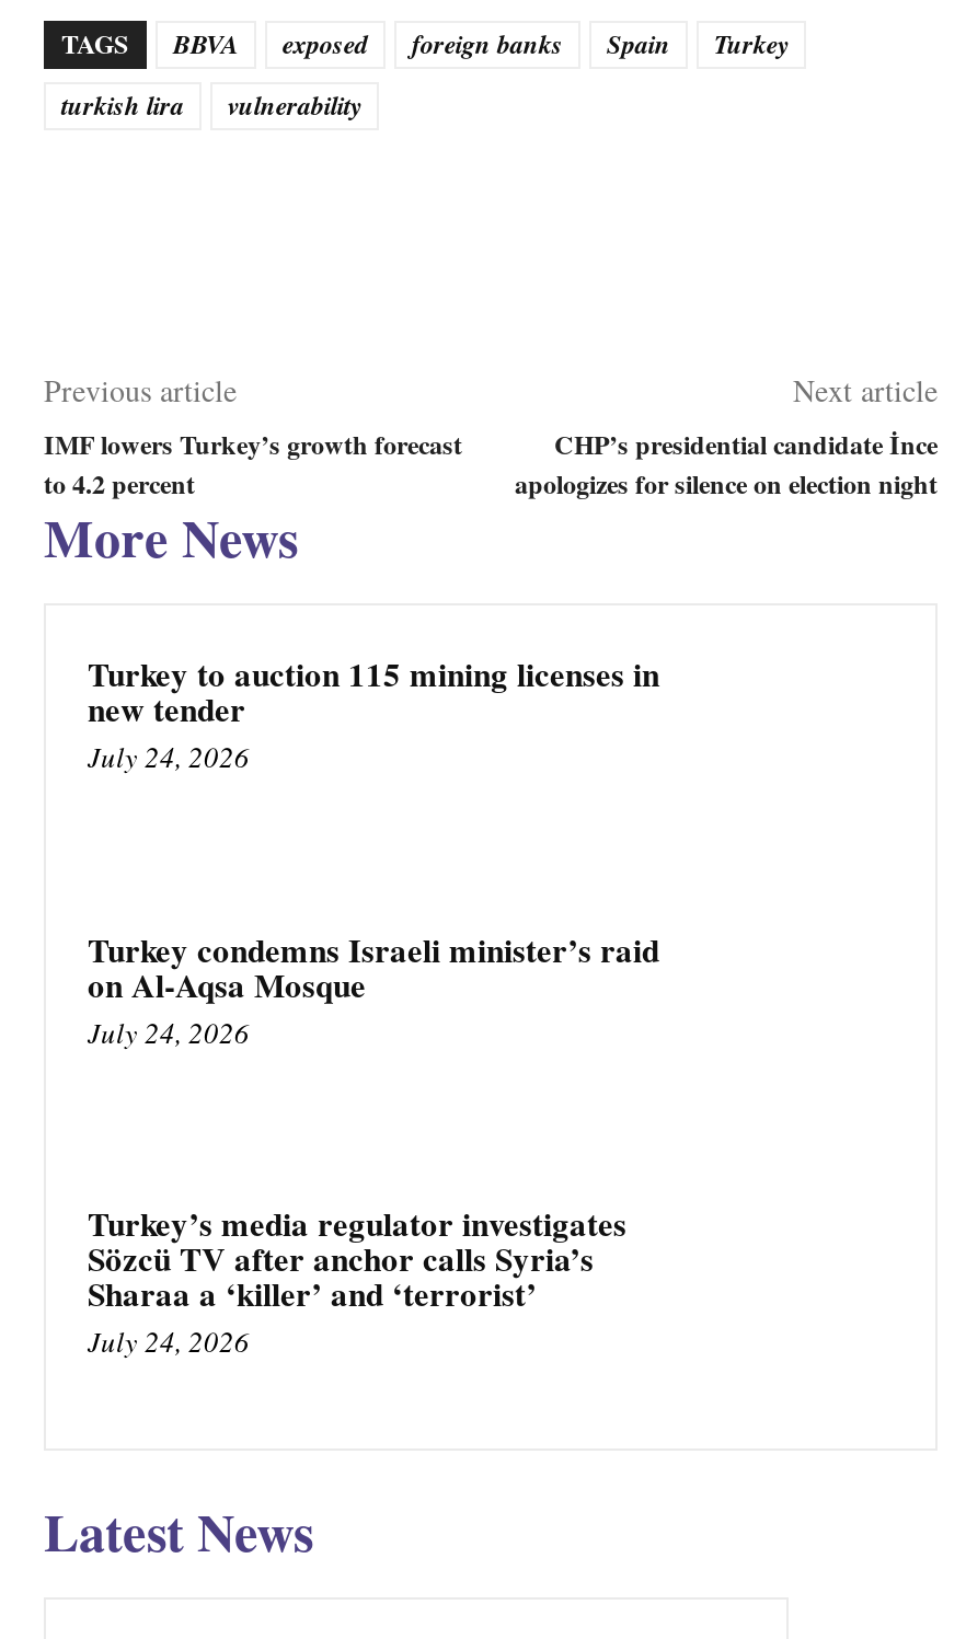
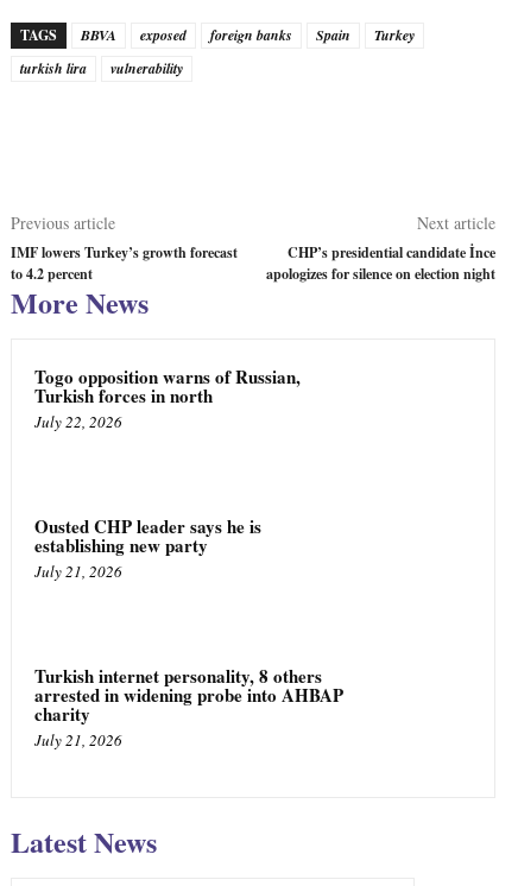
[88,650,659,777] Turkey to auction 115 mining licenses in | new tender | July 24, 2026 -> [34,364,301,433] Togo opposition warns of Russian, | Turkish forces in north | July 22, 2026
[88,925,659,1052] Turkey condemns Israeli minister’s raid | on Al-Aqsa Mosque | July 24, 2026 -> [34,513,261,582] Ousted CHP leader says he is | establishing new party | July 21, 2026
[88,1200,626,1362] Turkey’s media regulator investigates | Sözcü TV after anchor calls Syria’s | Sharaa a ‘killer’ and ‘terrorist’ | July 24, 2026 -> [34,662,343,750] Turkish internet personality, 8 others | arrested in widening probe into AHBAP | charity | July 21, 2026

